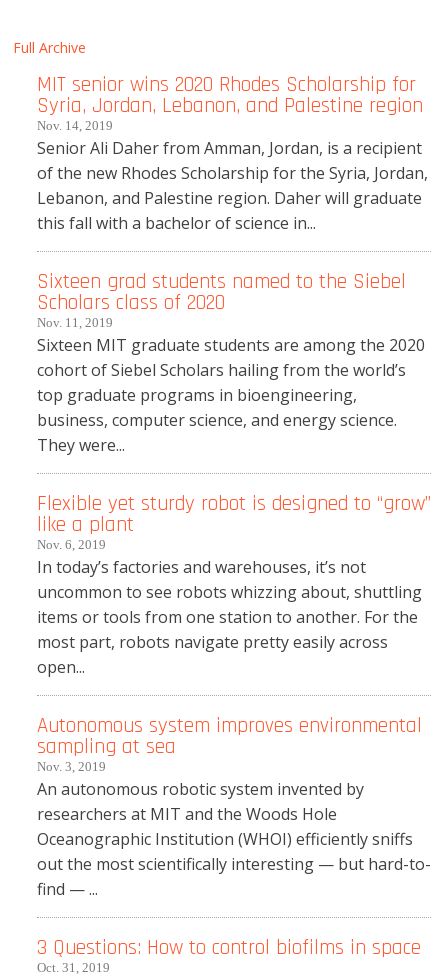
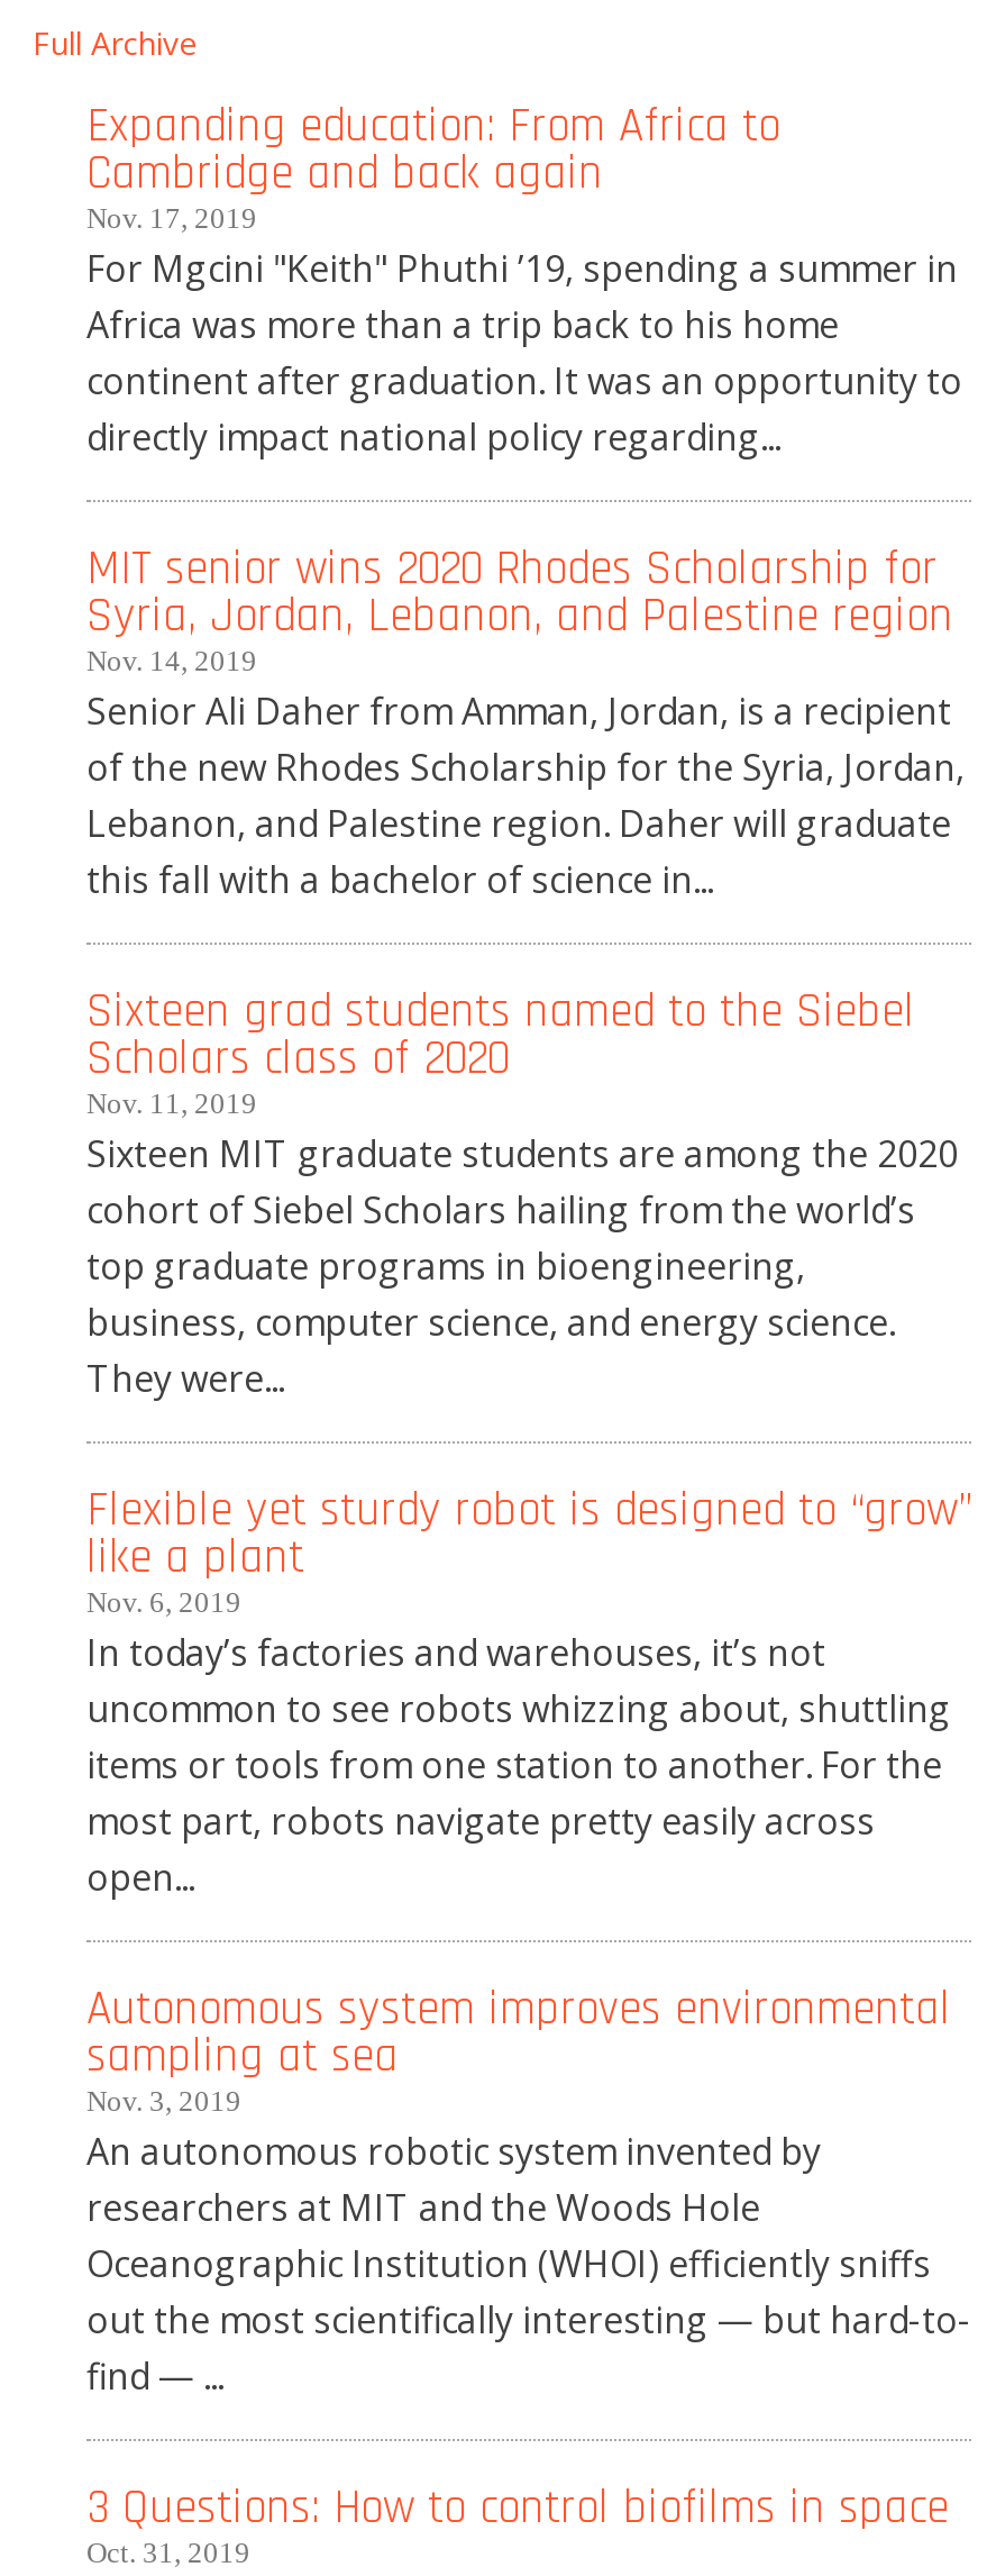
none -> [86,95,962,462] Expanding education: From Africa to | Cambridge and back again | Nov. 17, 2019 | For Mgcini "Keith" Phuthi ’19, spending a summer in | Africa was more than a trip back to his home | continent after graduation. It was an opportunity to | directly impact national policy regarding...

